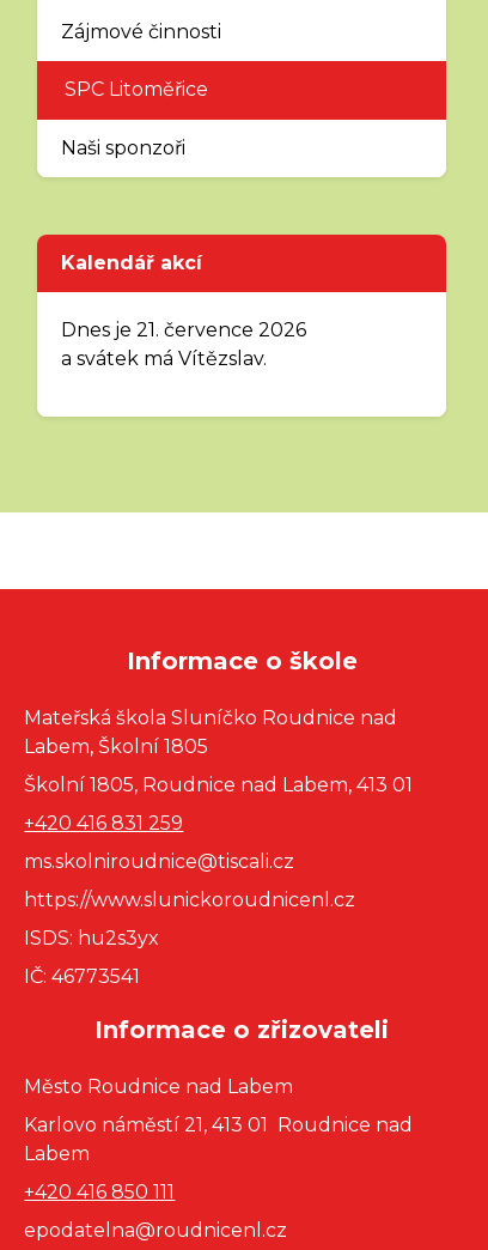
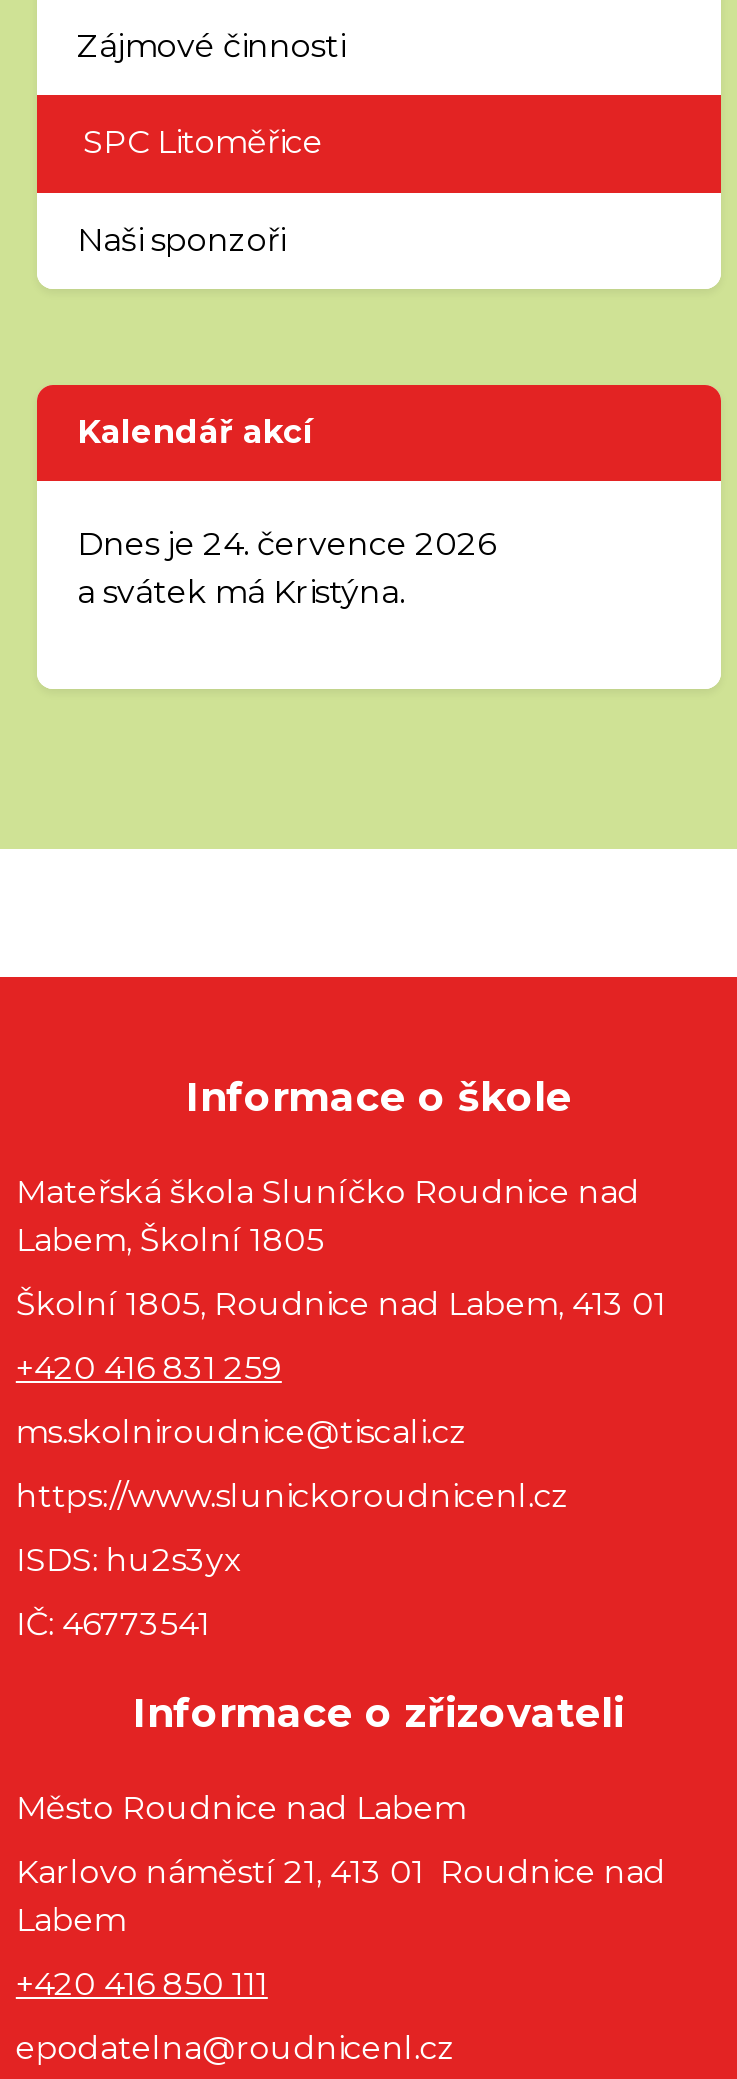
[61,318,306,341] Dnes je 21. července 2026 -> [77,525,495,563] Dnes je 24. července 2026
[61,347,267,370] a svátek má Vítězslav. -> [77,573,405,611] a svátek má Kristýna.

